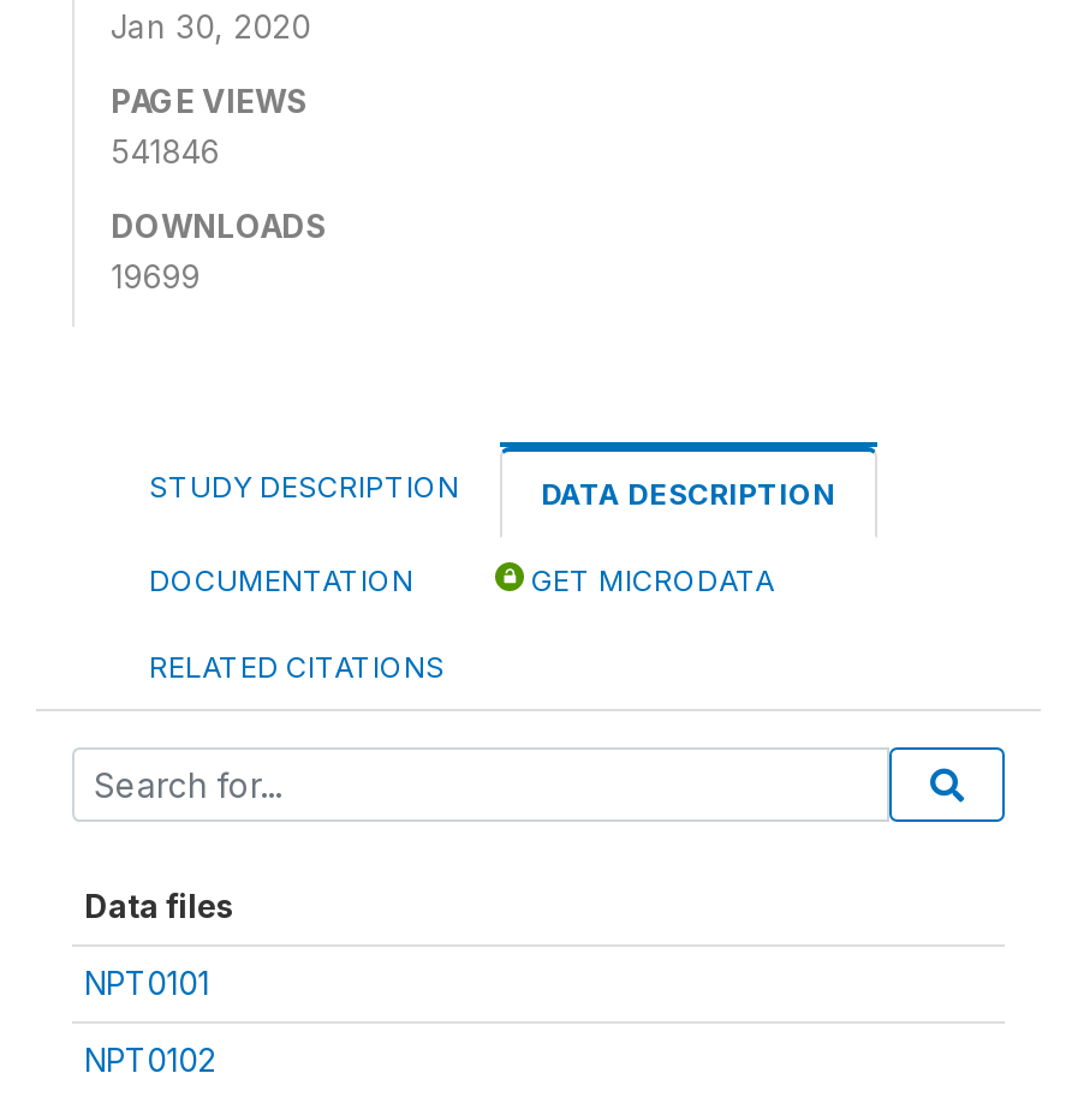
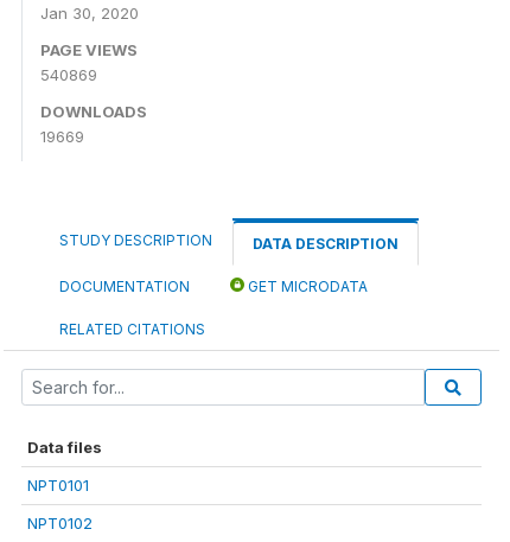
[111,132,219,171] 541846 -> [40,65,97,84] 540869
[111,257,199,296] 19699 -> [40,127,84,146] 19669

